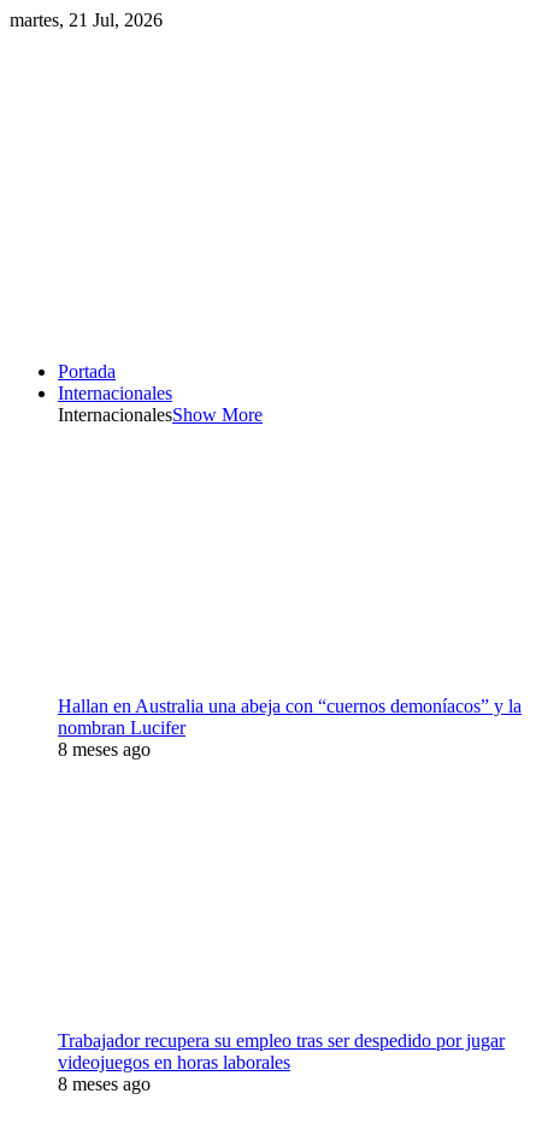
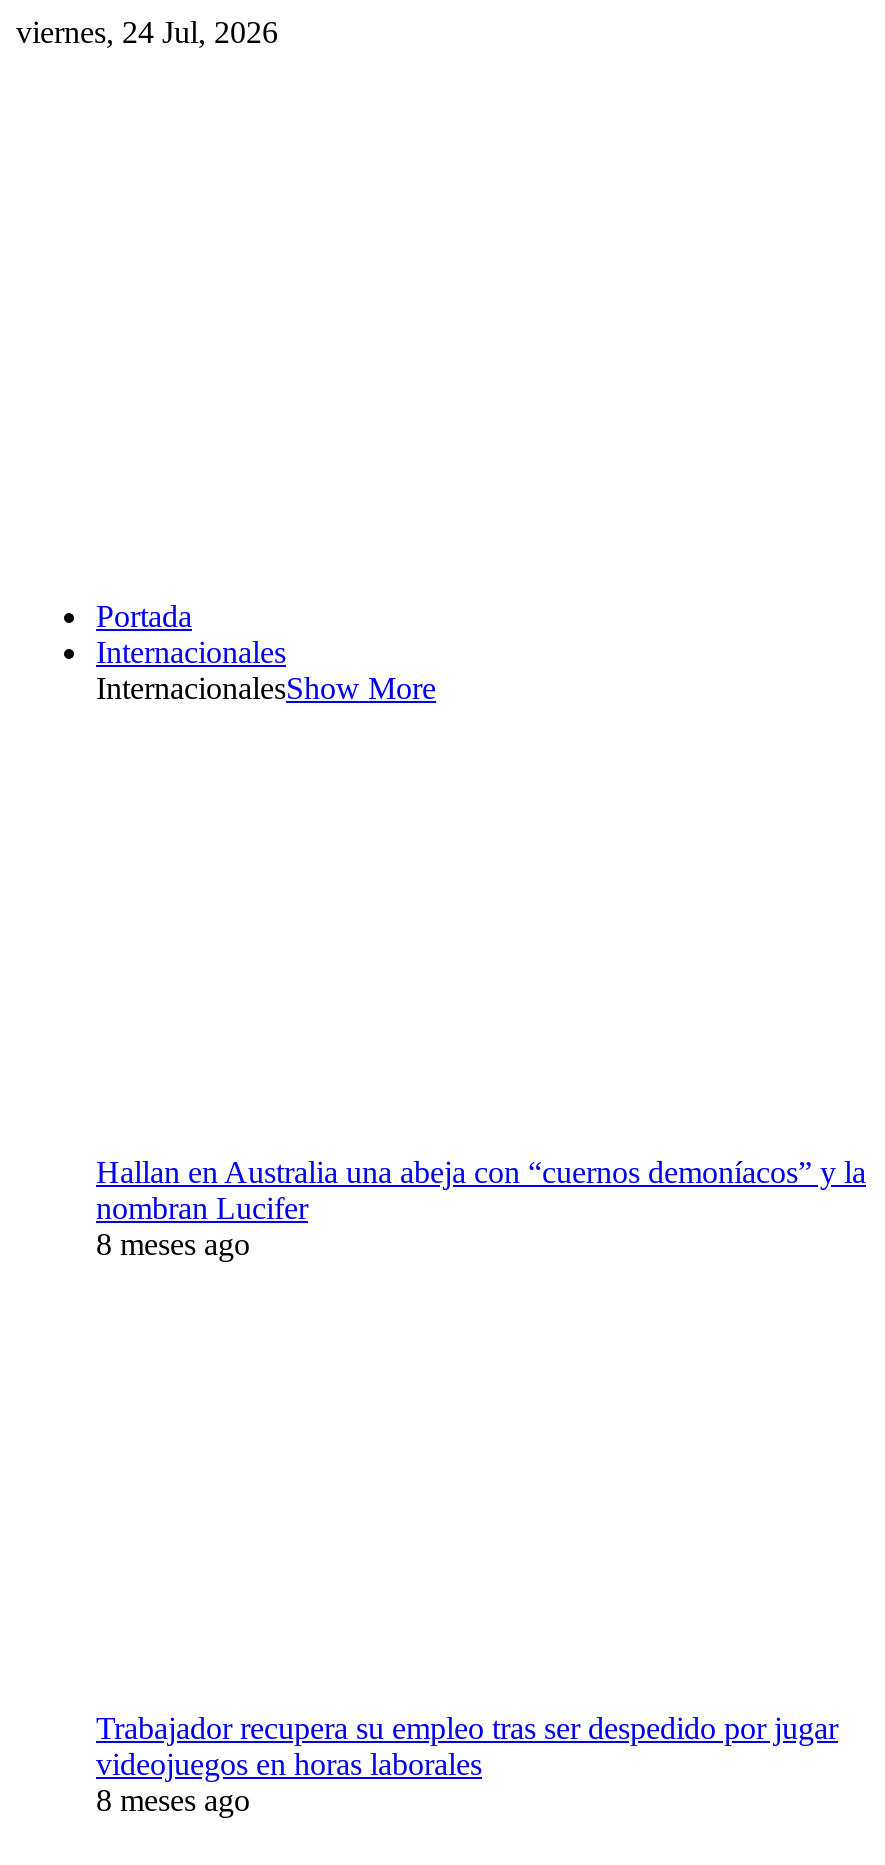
[10,10,163,30] martes, 21 Jul, 2026 -> [16,15,278,49] viernes, 24 Jul, 2026

